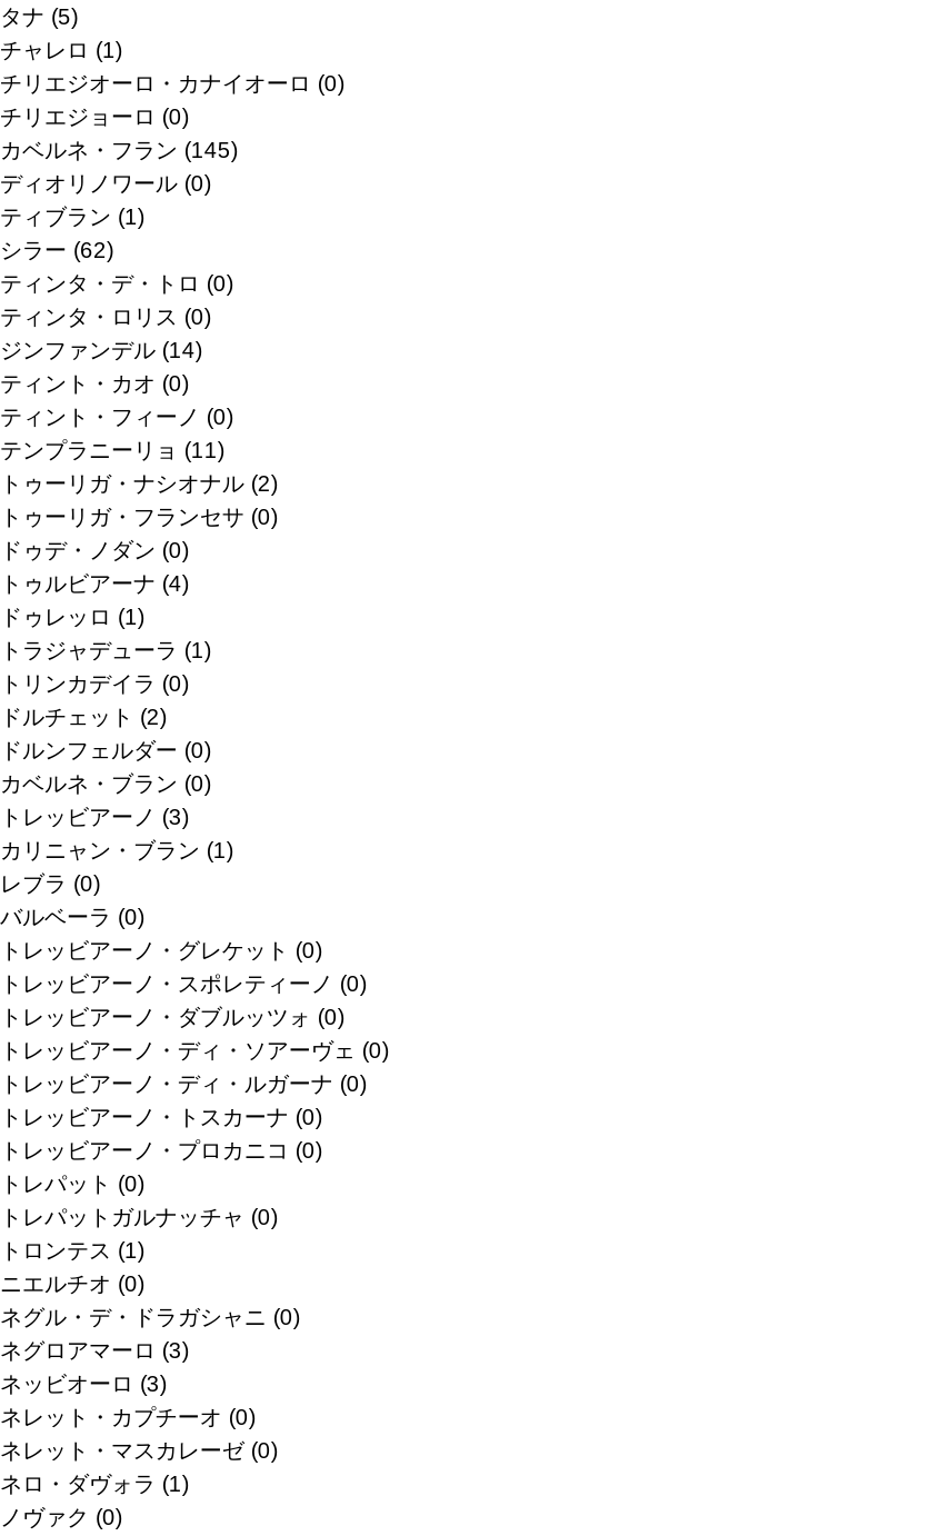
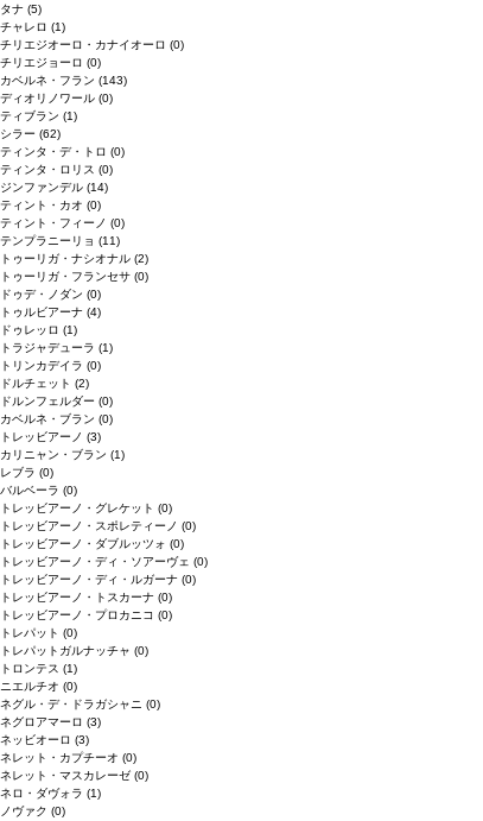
[0,139,238,163] カベルネ・フラン(145) -> [0,74,127,87] カベルネ・フラン(143)

